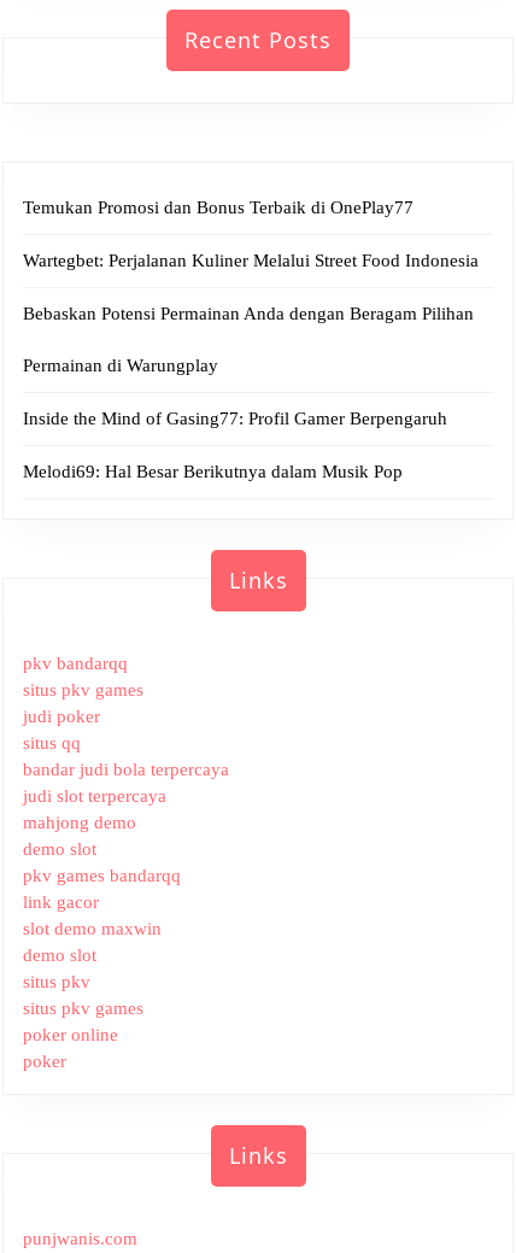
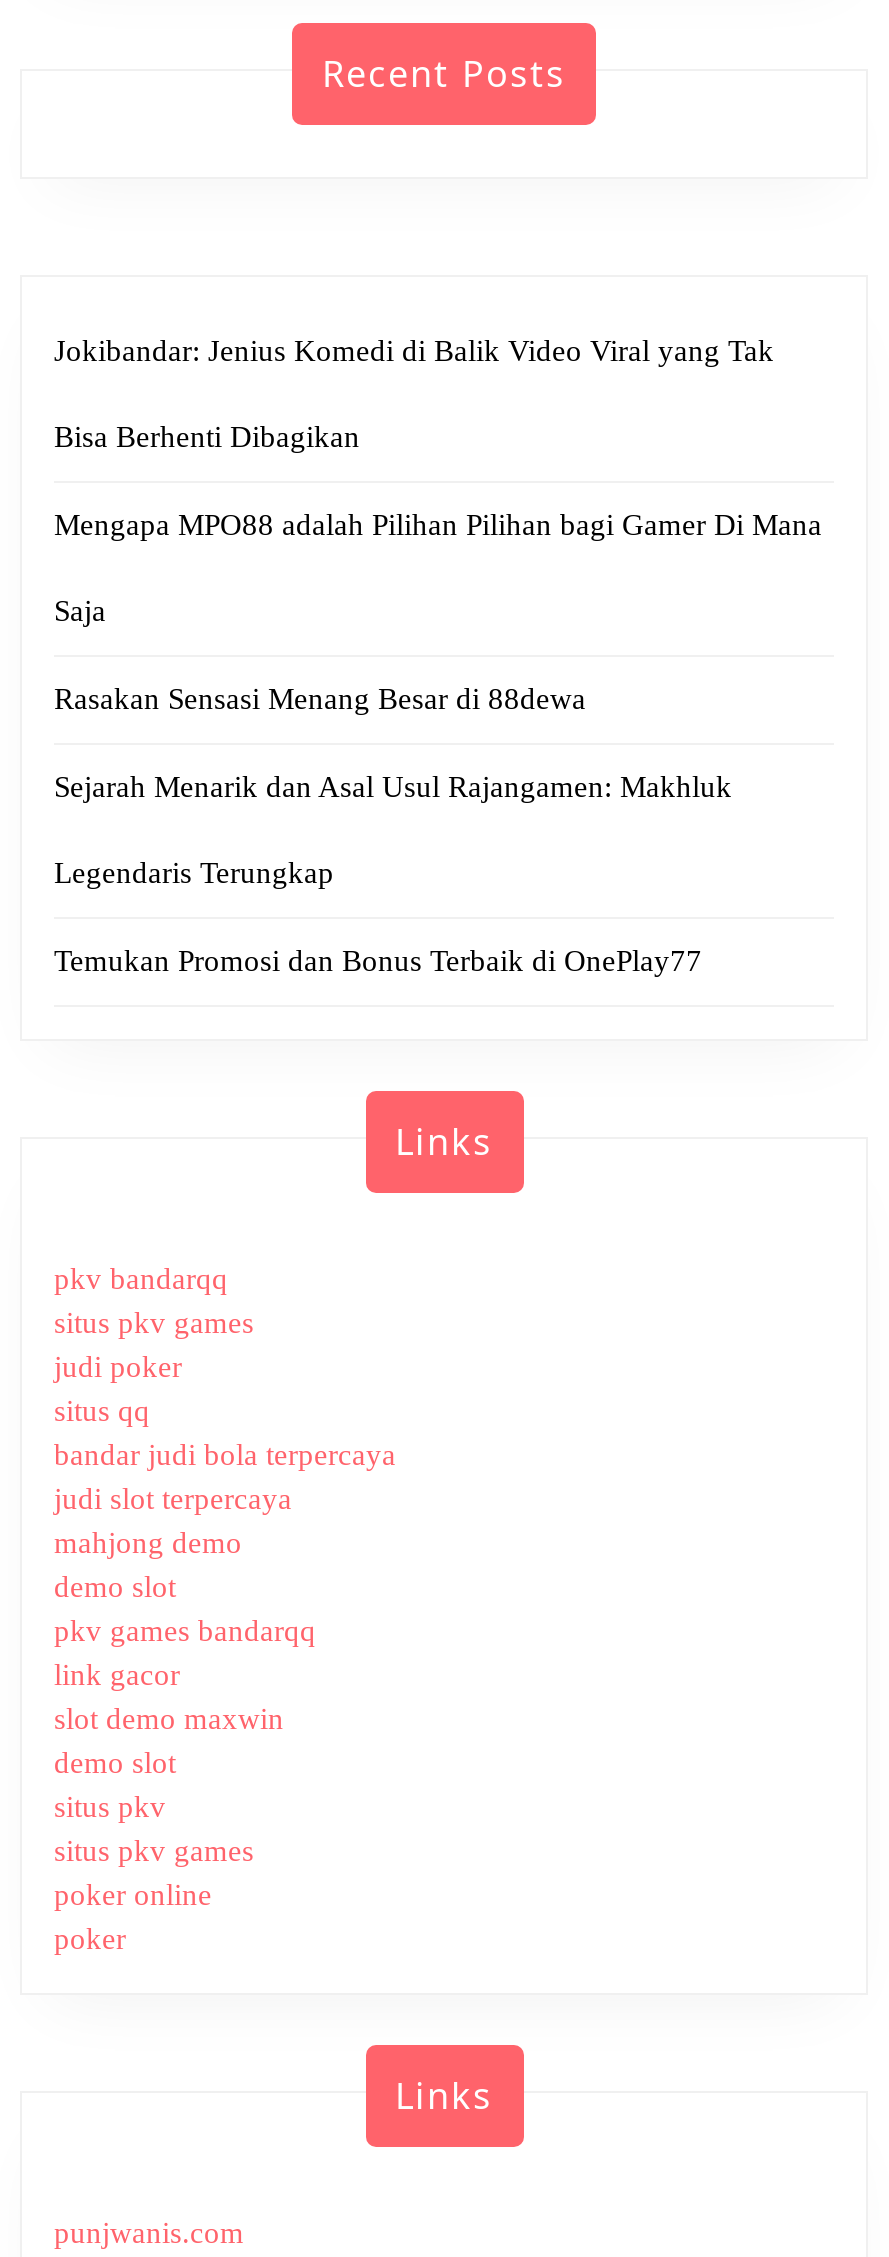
none -> [54,335,822,889] Jokibandar: Jenius Komedi di Balik Video Viral yang Tak | Bisa Berhenti Dibagikan | Mengapa MPO88 adalah Pilihan Pilihan bagi Gamer Di Mana | Saja | Rasakan Sensasi Menang Besar di 88dewa | Sejarah Menarik dan Asal Usul Rajangamen: Makhluk | Legendaris Terungkap
moved [23,198,414,217] -> [54,945,702,977]: Temukan Promosi dan Bonus Terbaik di OnePlay77
[23,251,479,481] Wartegbet: Perjalanan Kuliner Melalui Street Food Indonesia | Bebaskan Potensi Permainan Anda dengan Beragam Pilihan | Permainan di Warungplay | Inside the Mind of Gasing77: Profil Gamer Berpengaruh | Melodi69: Hal Besar Berikutnya dalam Musik Pop -> none

